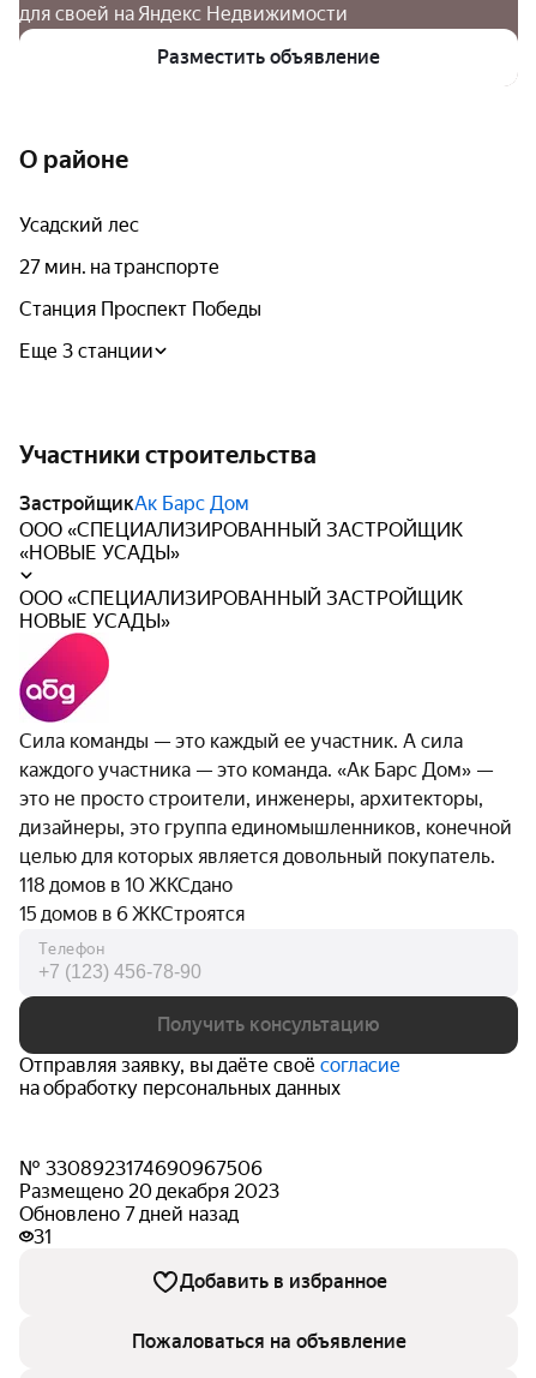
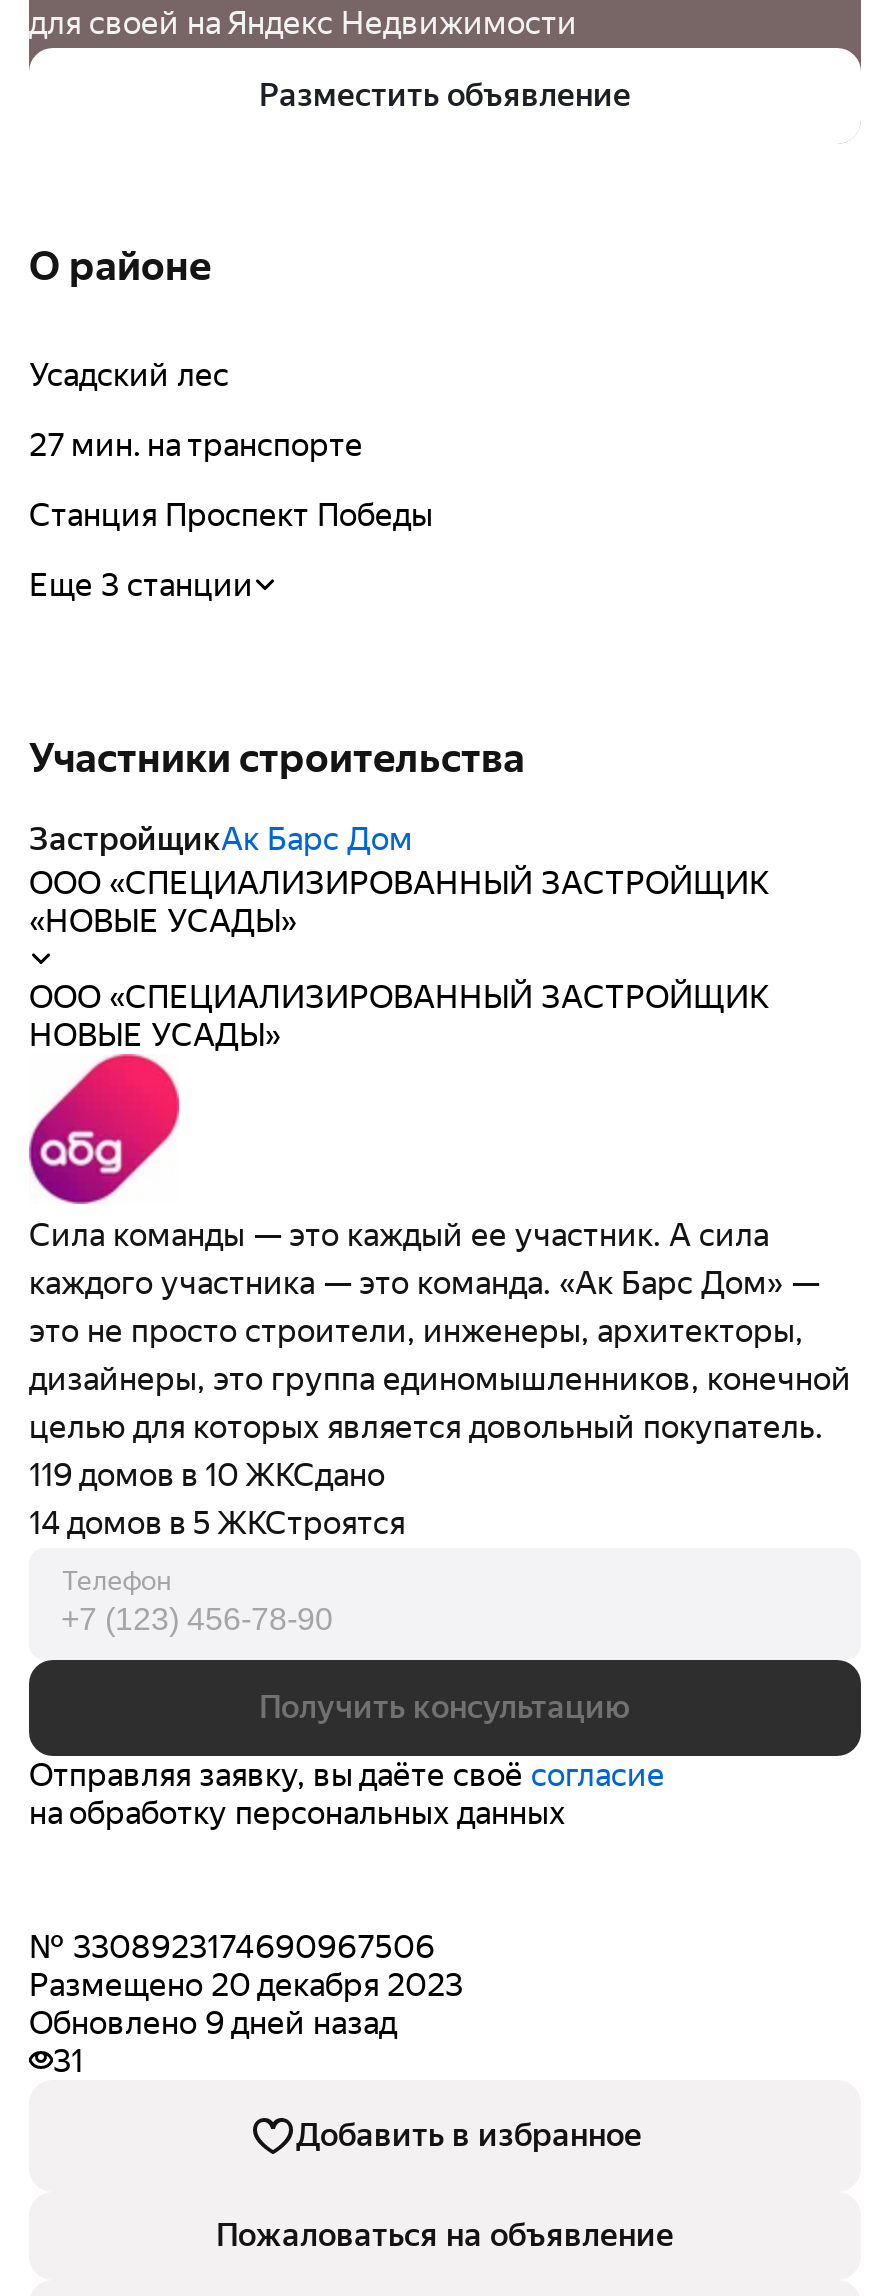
[19,874,233,897] 118 домов в 10 ЖКСдано -> [29,1456,385,1494] 119 домов в 10 ЖКСдано
[19,903,245,926] 15 домов в 6 ЖКСтроятся -> [29,1504,405,1542] 14 домов в 5 ЖКСтроятся
[19,1203,239,1226] Обновлено 7 дней назад -> [29,2004,397,2042] Обновлено 9 дней назад

